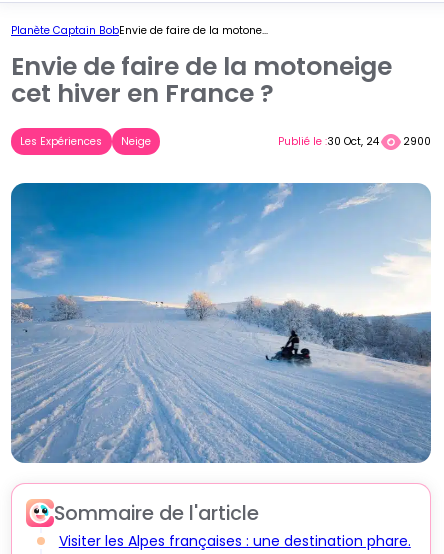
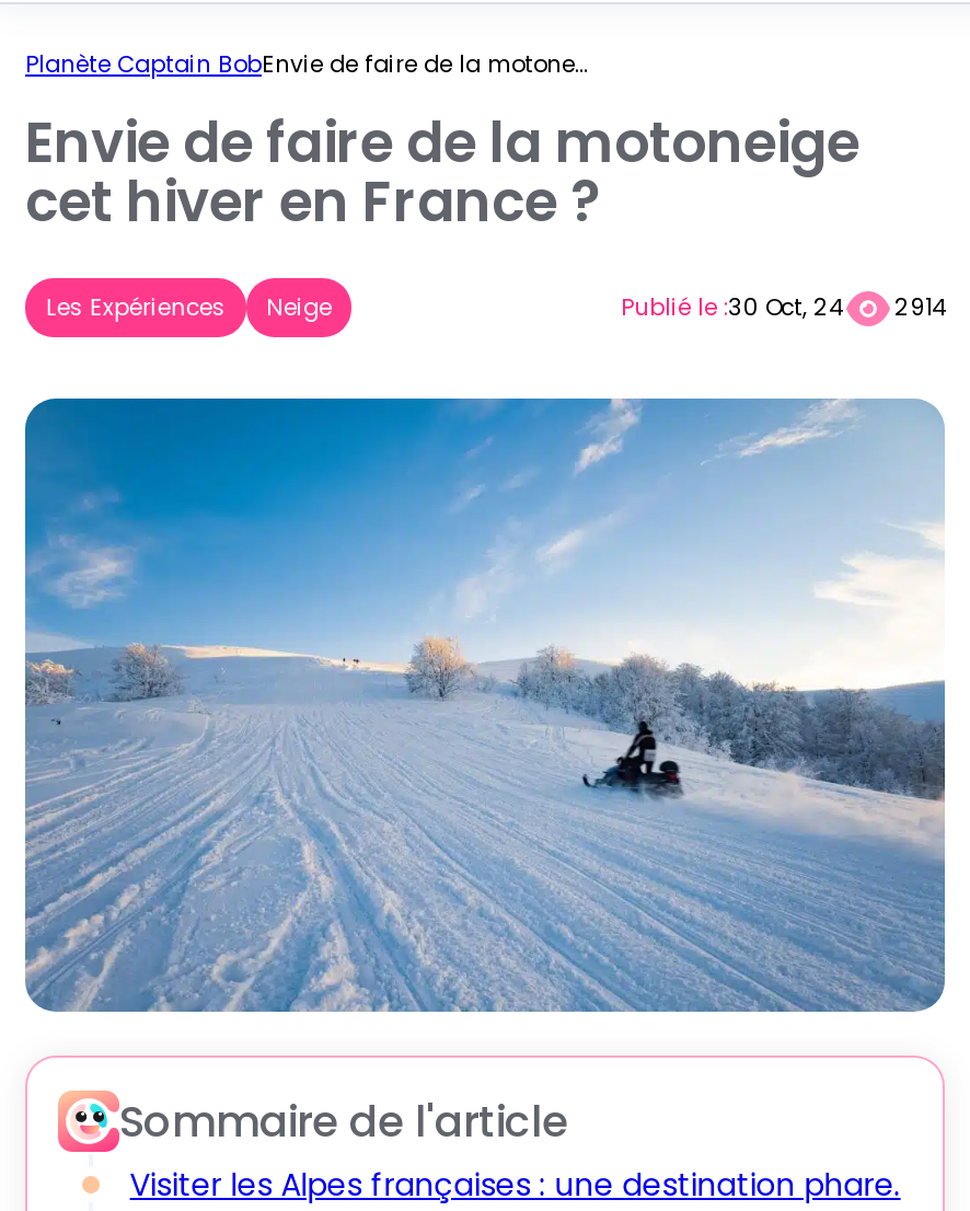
[278,133,431,148] Publié le : 30 Oct, 24 2900 -> [621,290,945,323] Publié le : 30 Oct, 24 2914

